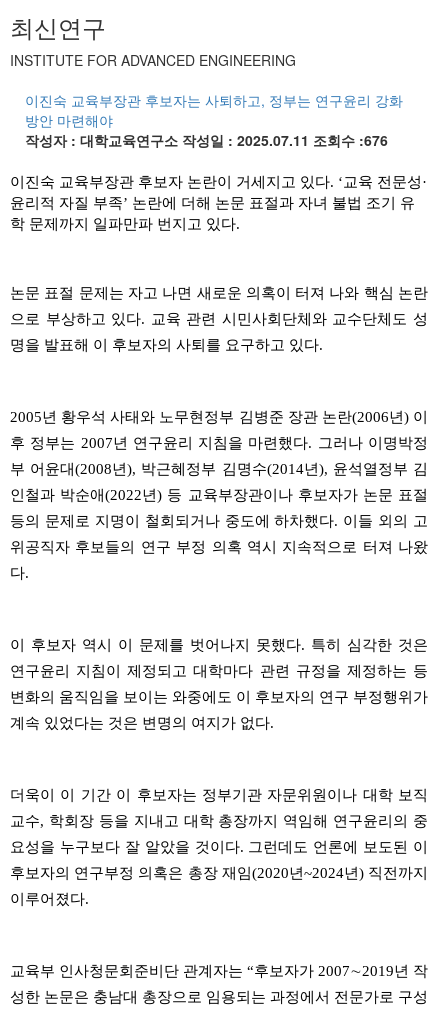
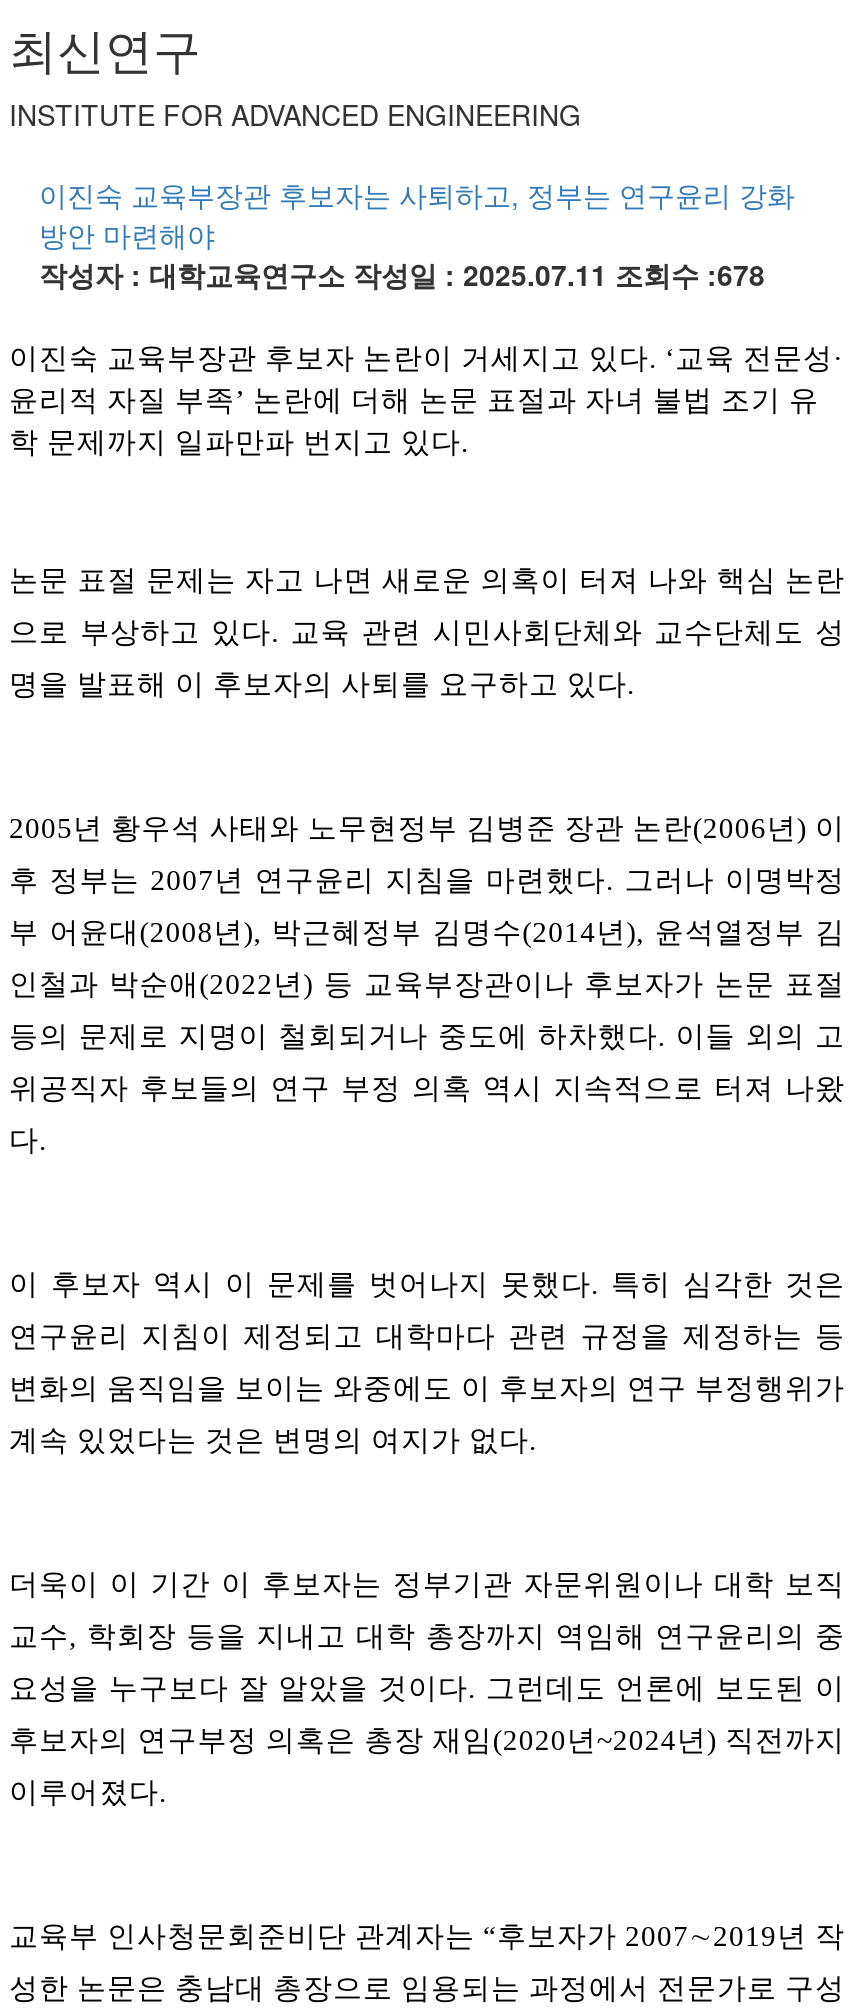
[25,130,388,150] 작성자 : 대학교육연구소 작성일 : 2025.07.11 조회수 :676 -> [39,255,765,295] 작성자 : 대학교육연구소 작성일 : 2025.07.11 조회수 :678

